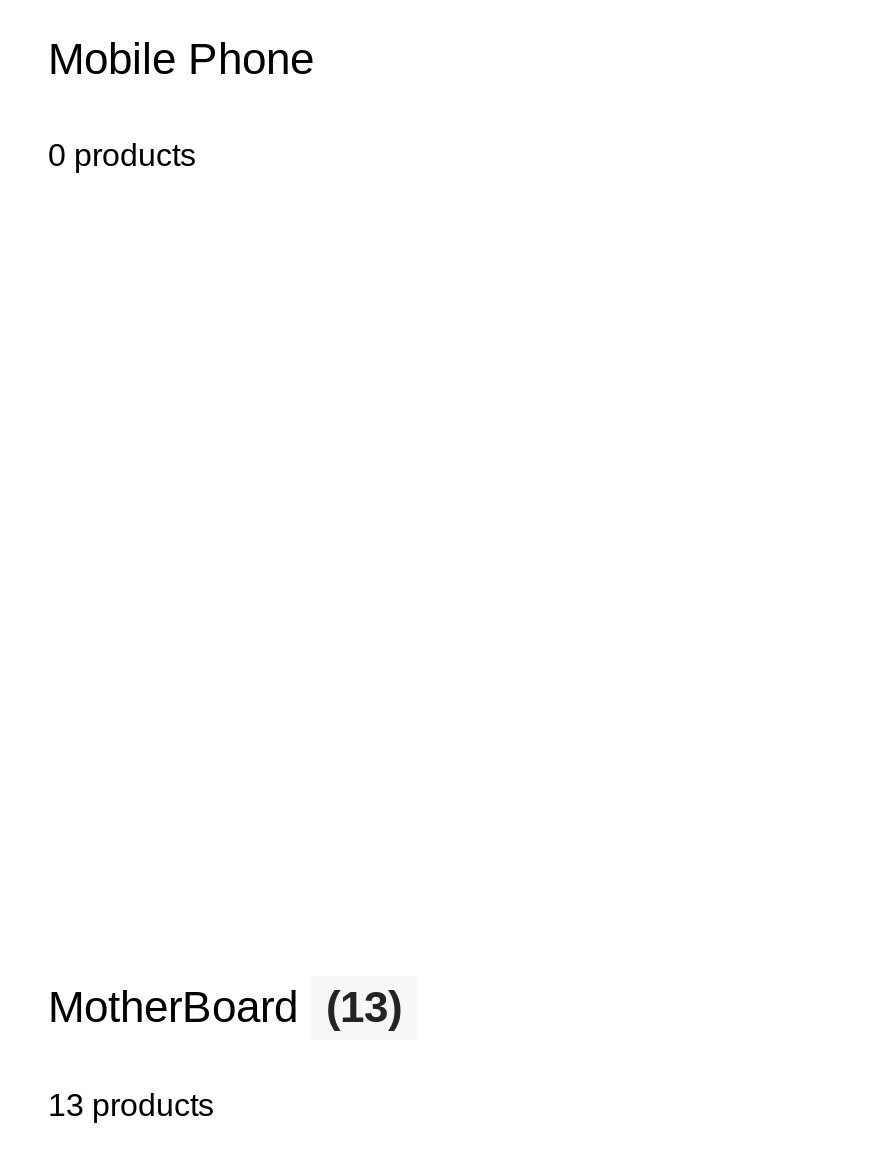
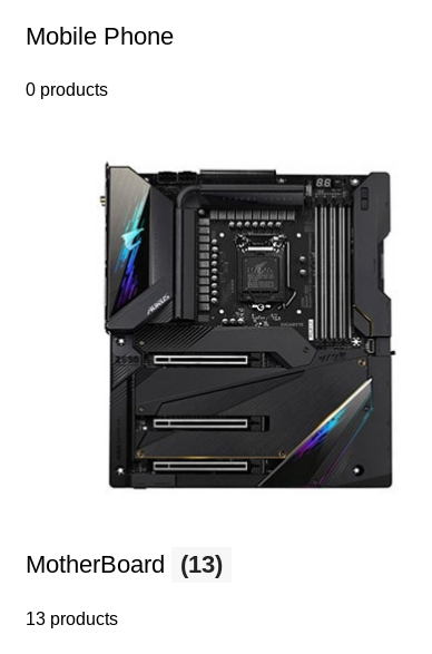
none -> [99,162,396,490] [image]

